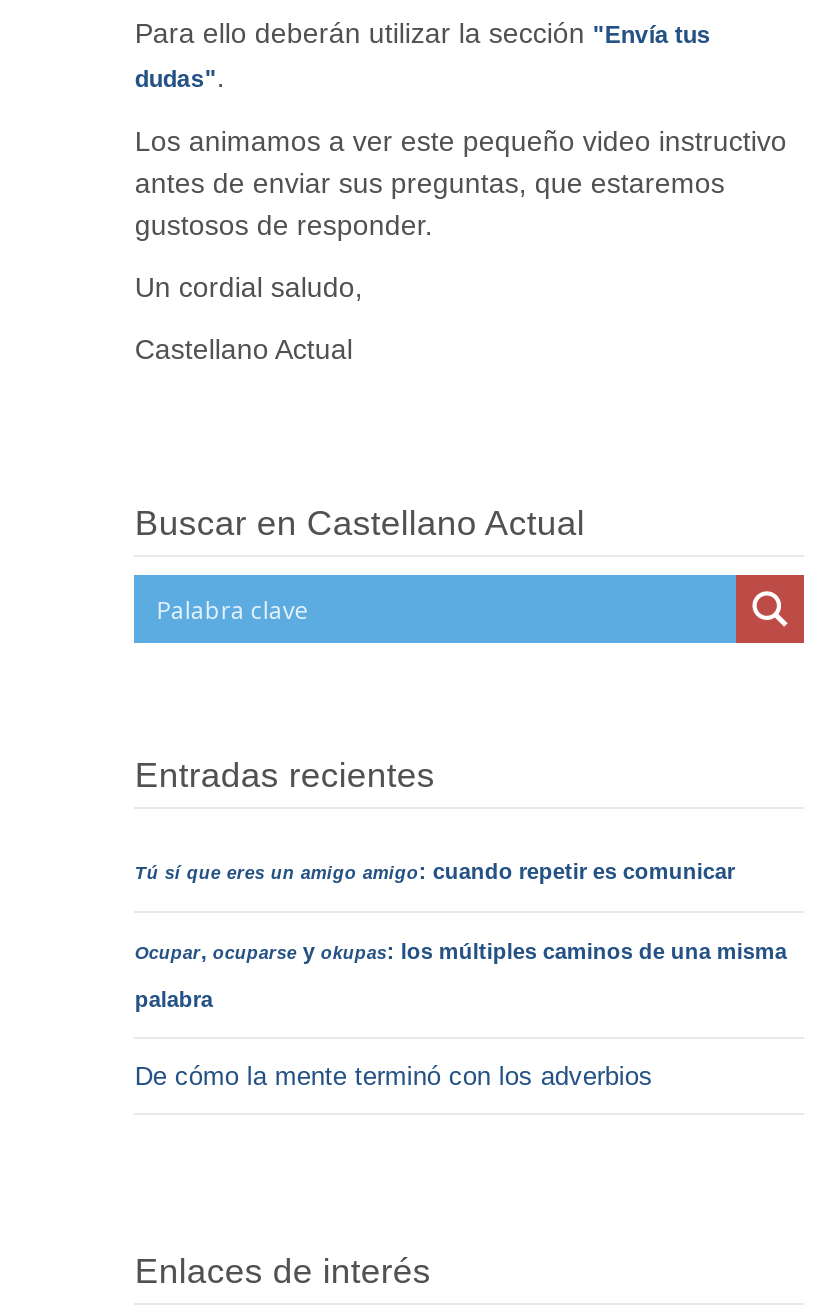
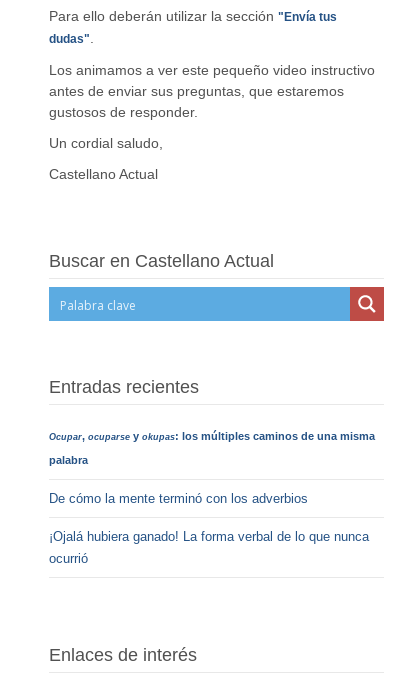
[135,860,735,884] Tú sí que eres un amigo amigo: cuando repetir es comunicar -> none
moved [135,940,787,1092] -> [49,430,375,506]: Ocupar, ocuparse y okupas: los múltiples caminos de una misma | palabra | De cómo la mente terminó con los adverbios
none -> [49,529,369,566] ¡Ojalá hubiera ganado! La forma verbal de lo que nunca | ocurrió

